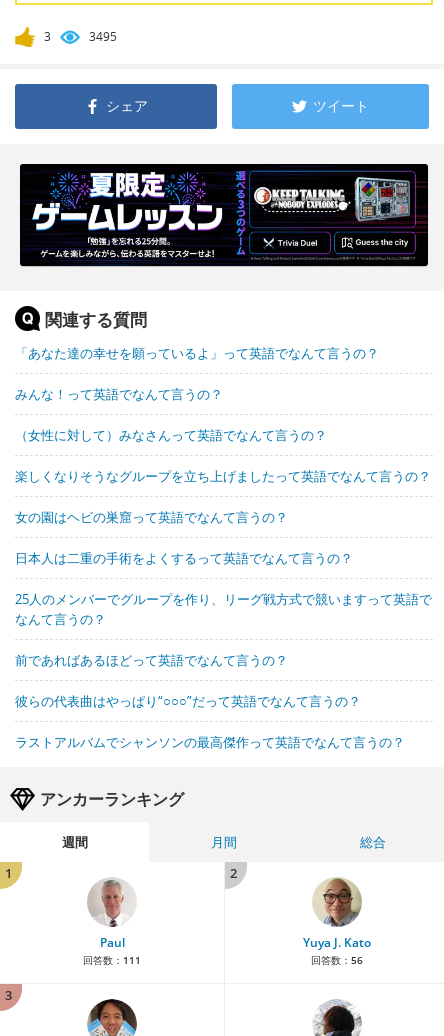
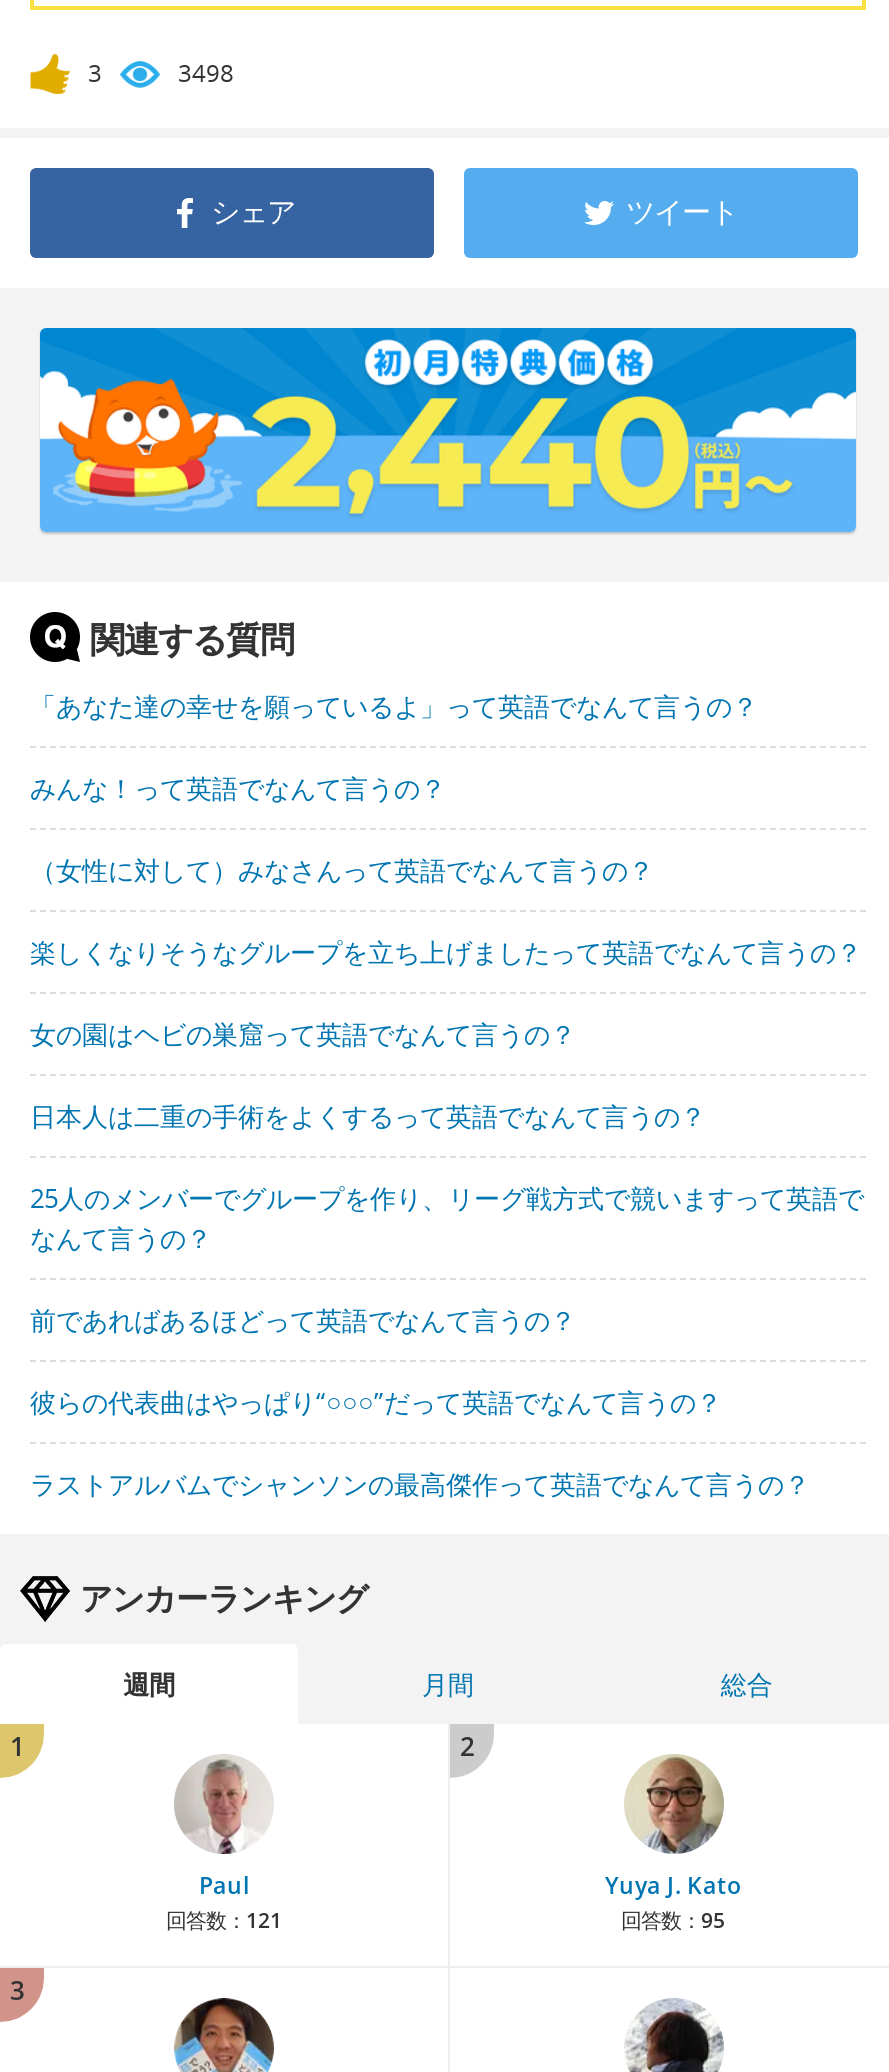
[89,28,117,45] 3495 -> [178,57,234,91] 3498
[19,163,429,267] [image] -> [38,326,858,534] [image]
[83,953,141,967] 回答数：111 -> [166,1907,282,1935] 回答数：121
[310,953,362,967] 回答数：56 -> [621,1907,725,1935] 回答数：95

